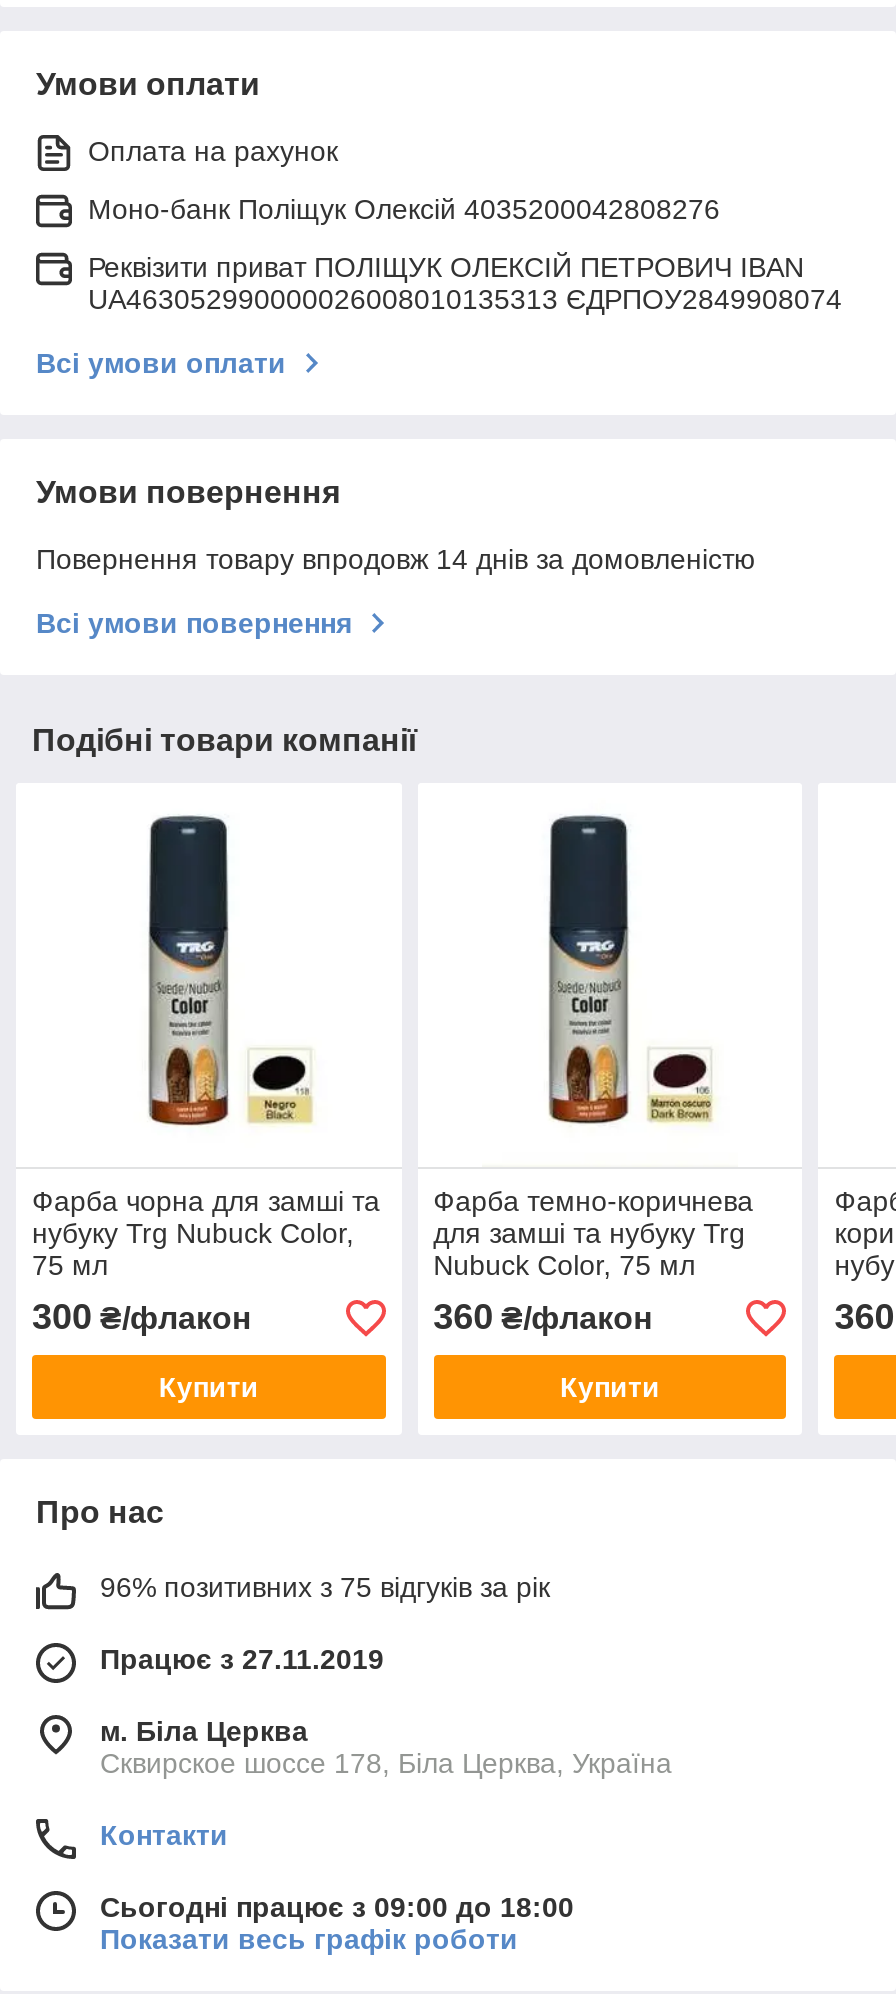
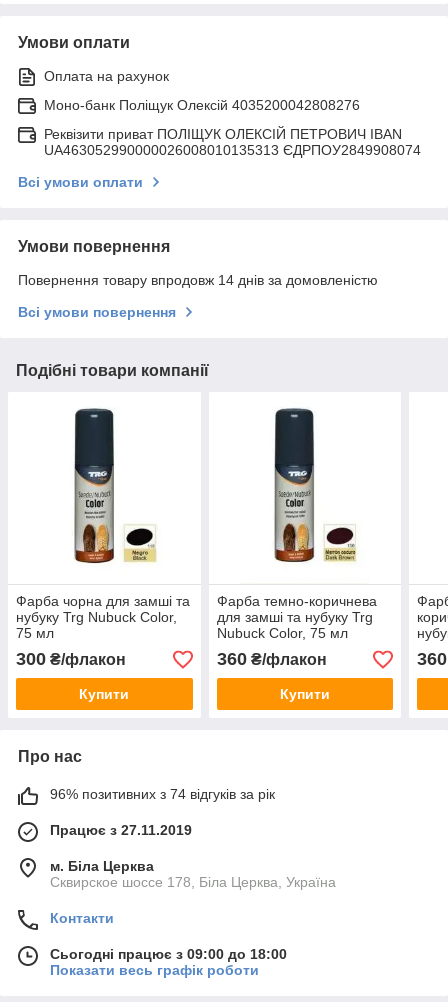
[100,1572,550,1604] 96% позитивних з 75 відгуків за рік -> [50,786,275,802] 96% позитивних з 74 відгуків за рік

